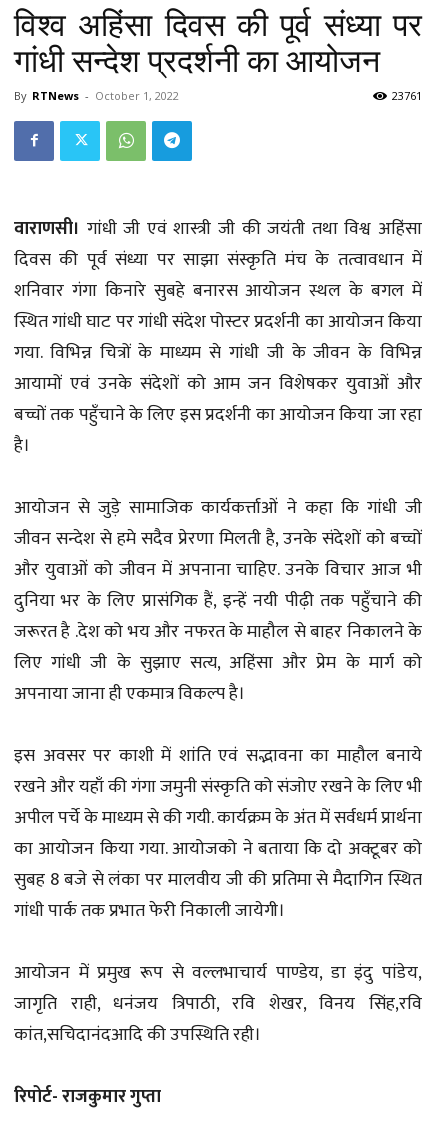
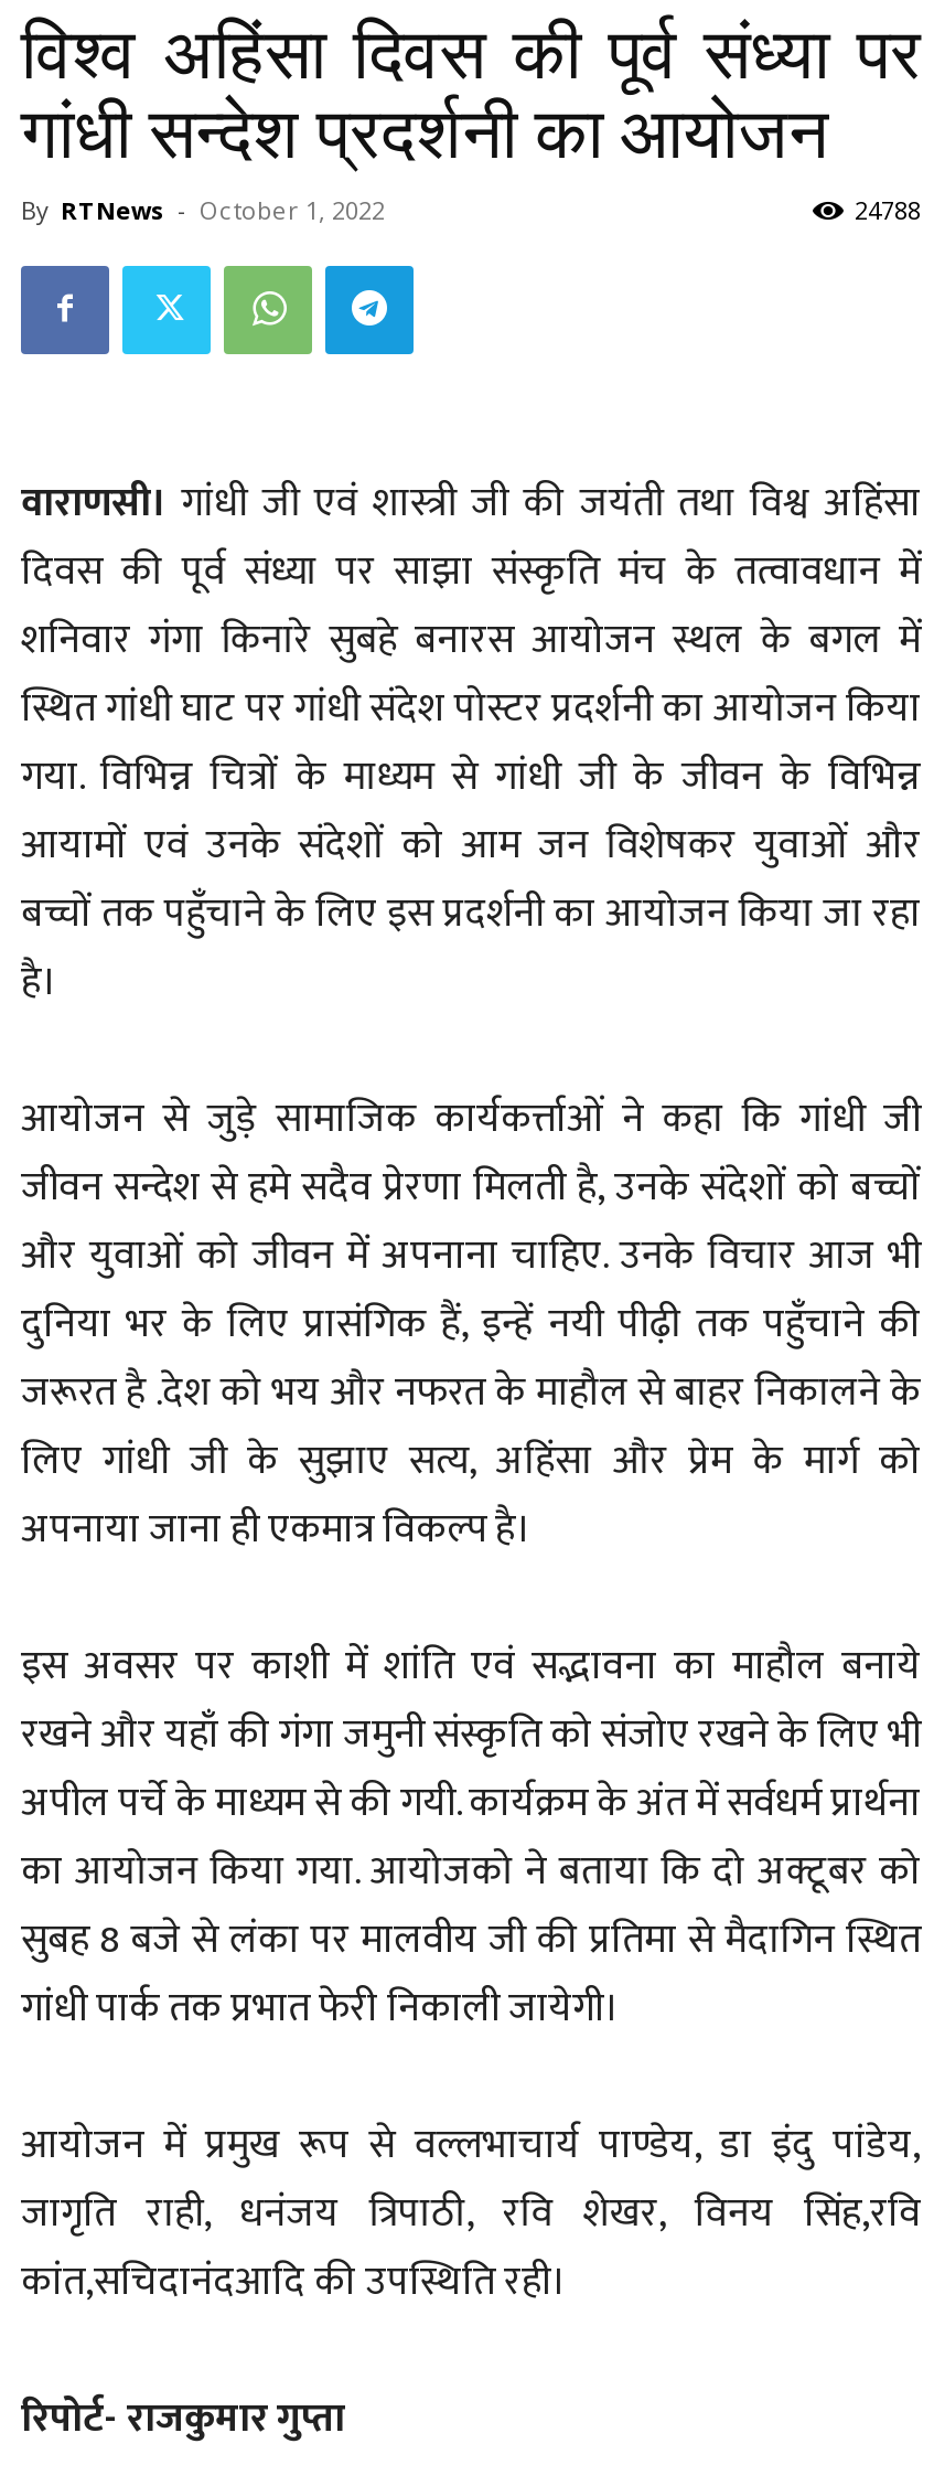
[392,87,422,102] 23761 -> [855,192,921,225] 24788

